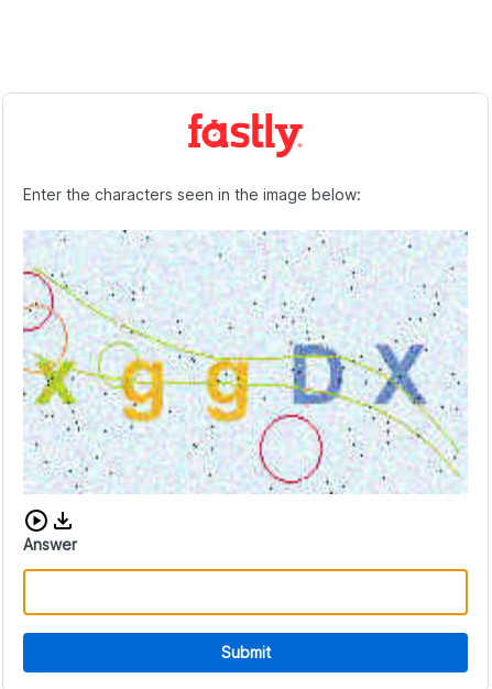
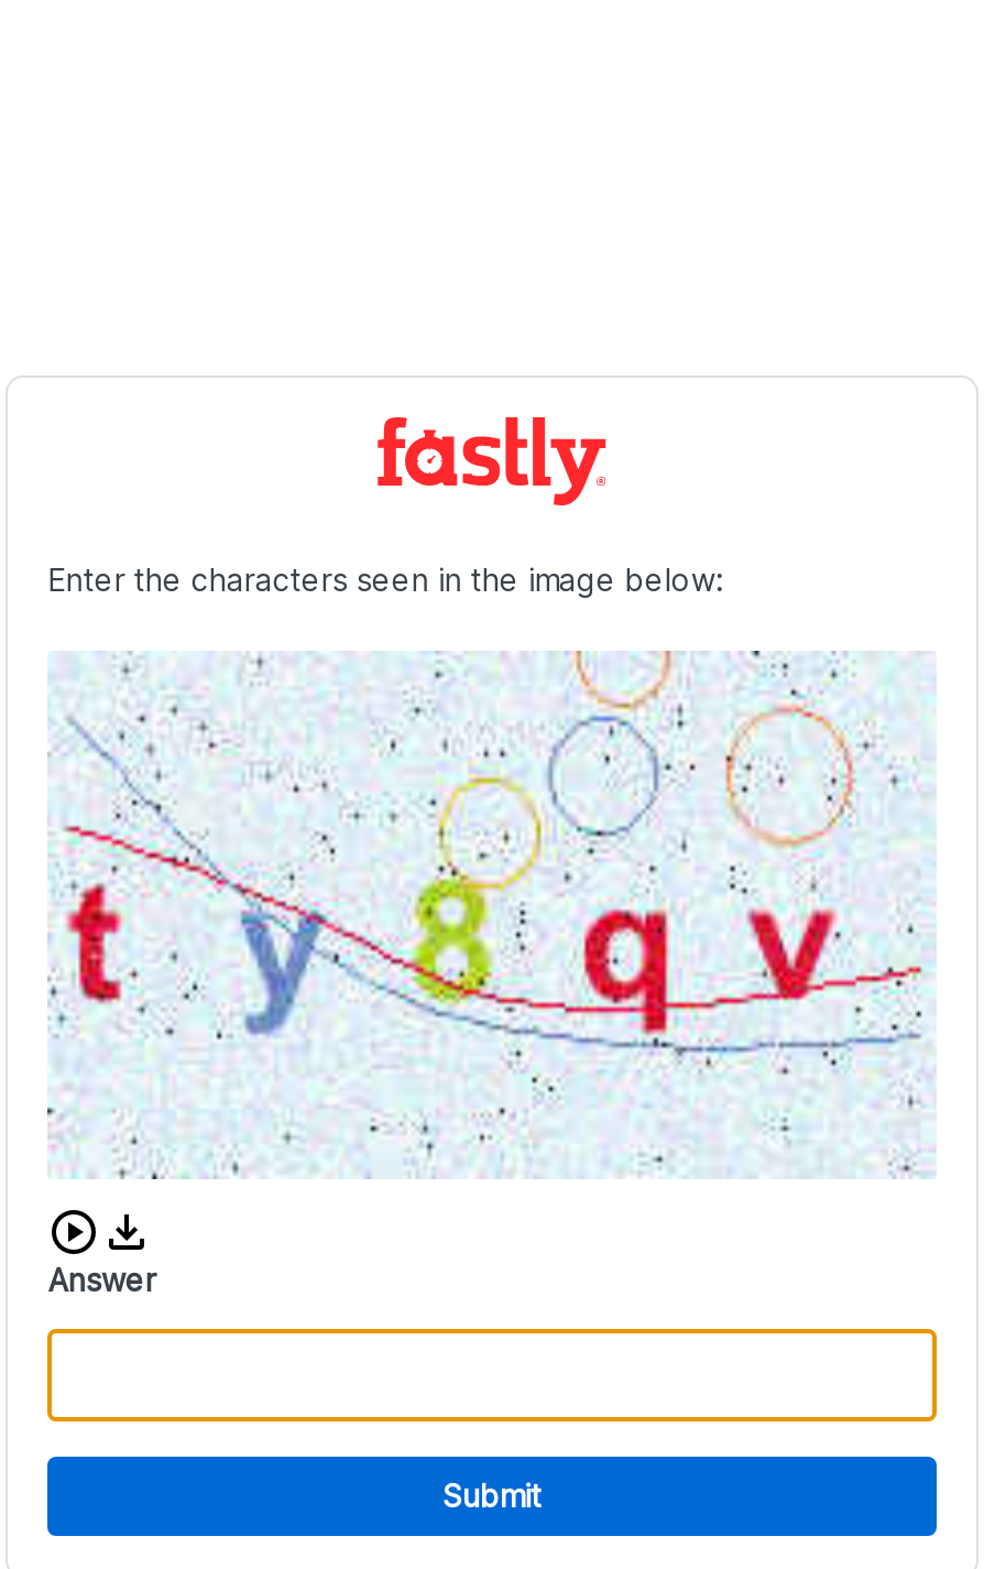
[22,229,468,495] [image] -> [47,651,934,1181] [image]

